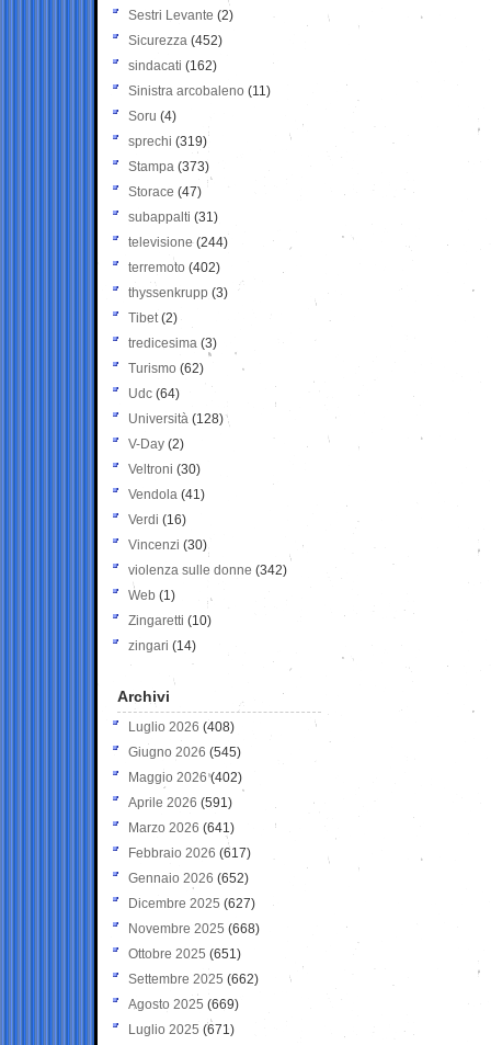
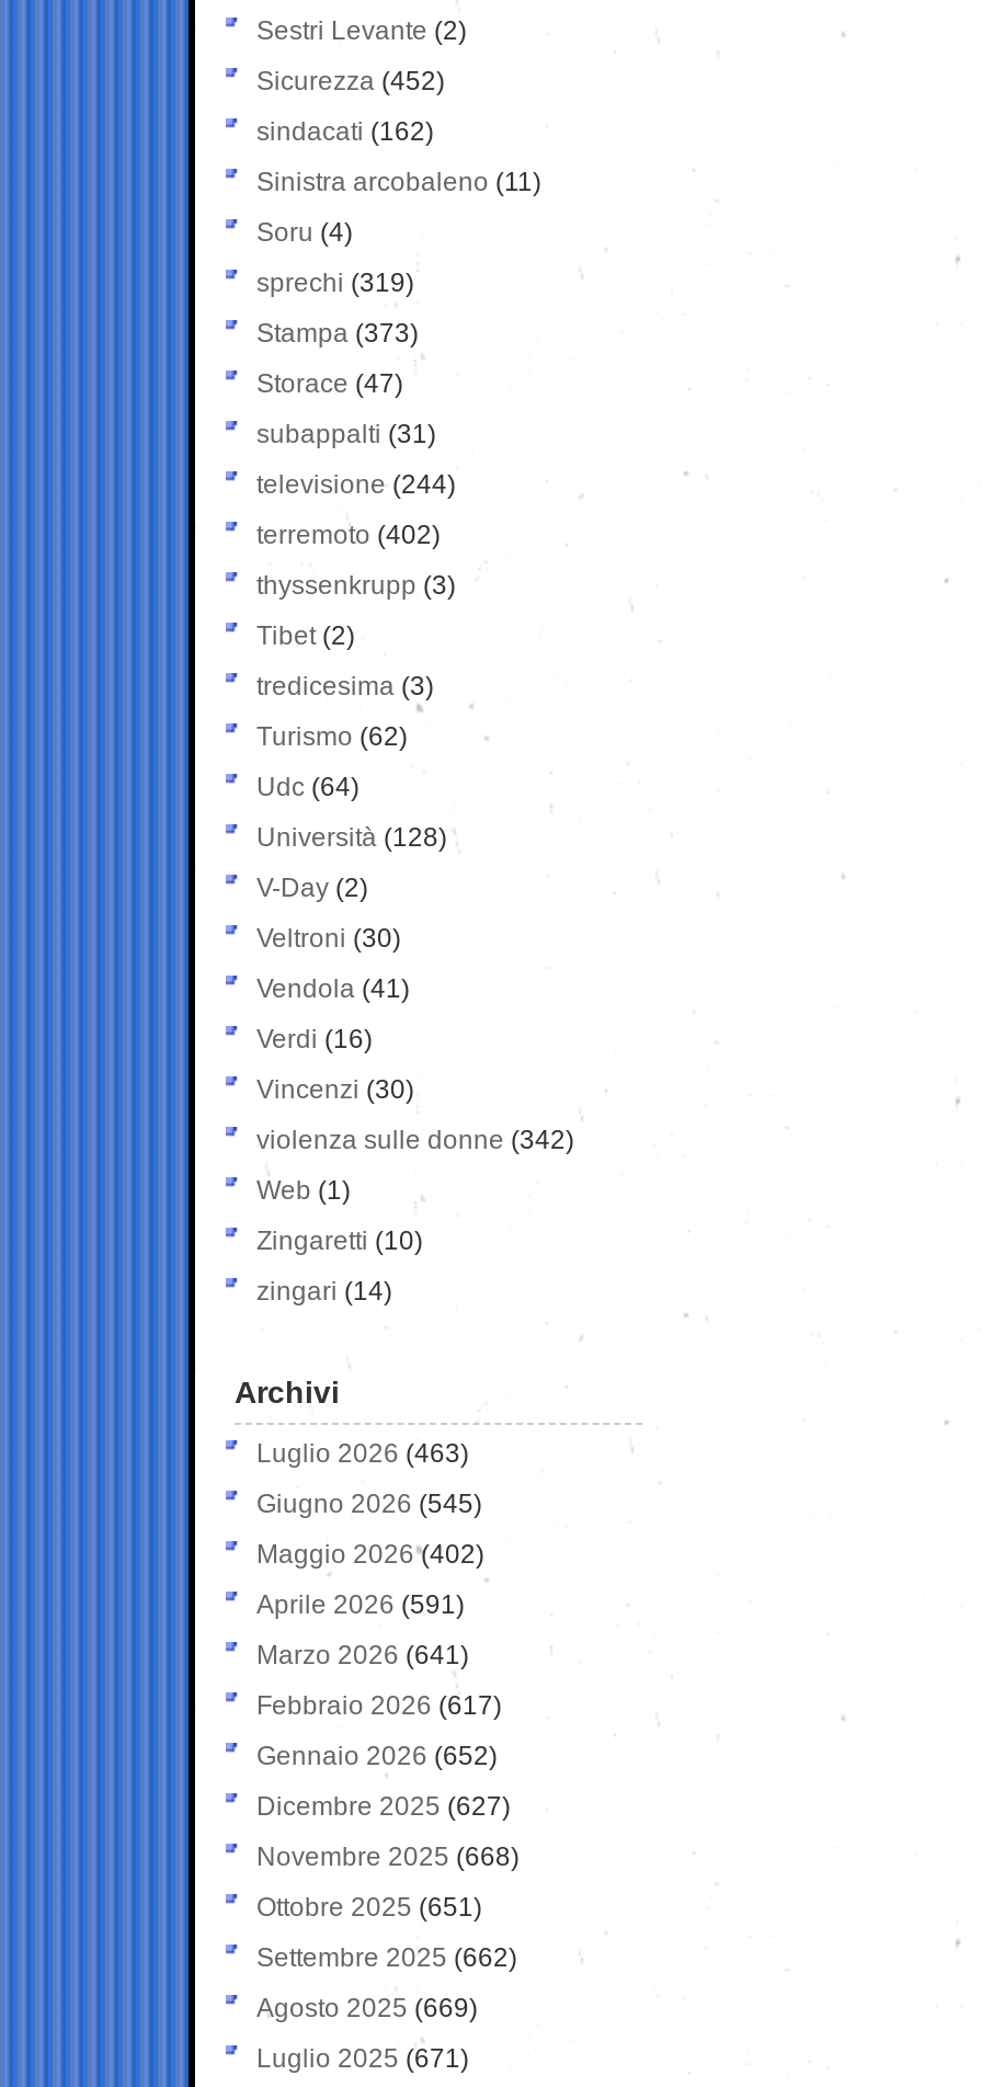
[128,719,235,735] Luglio 2026 (408) -> [256,1438,469,1469] Luglio 2026 (463)

